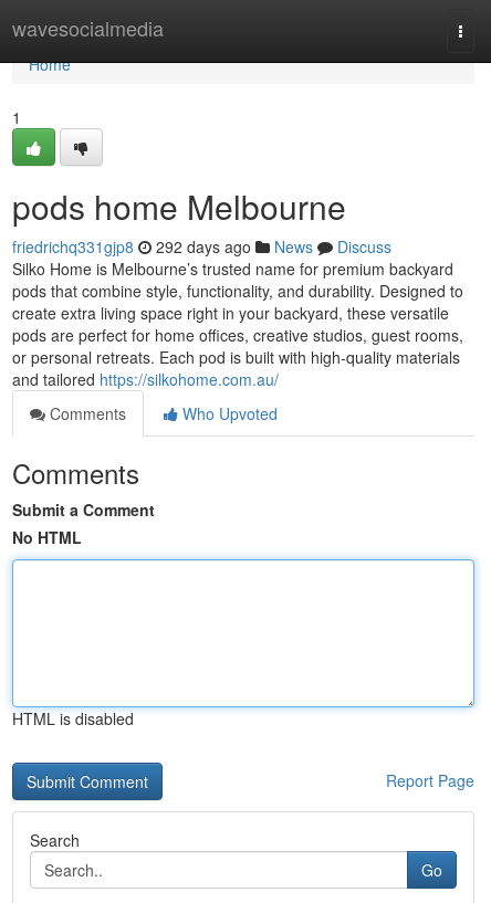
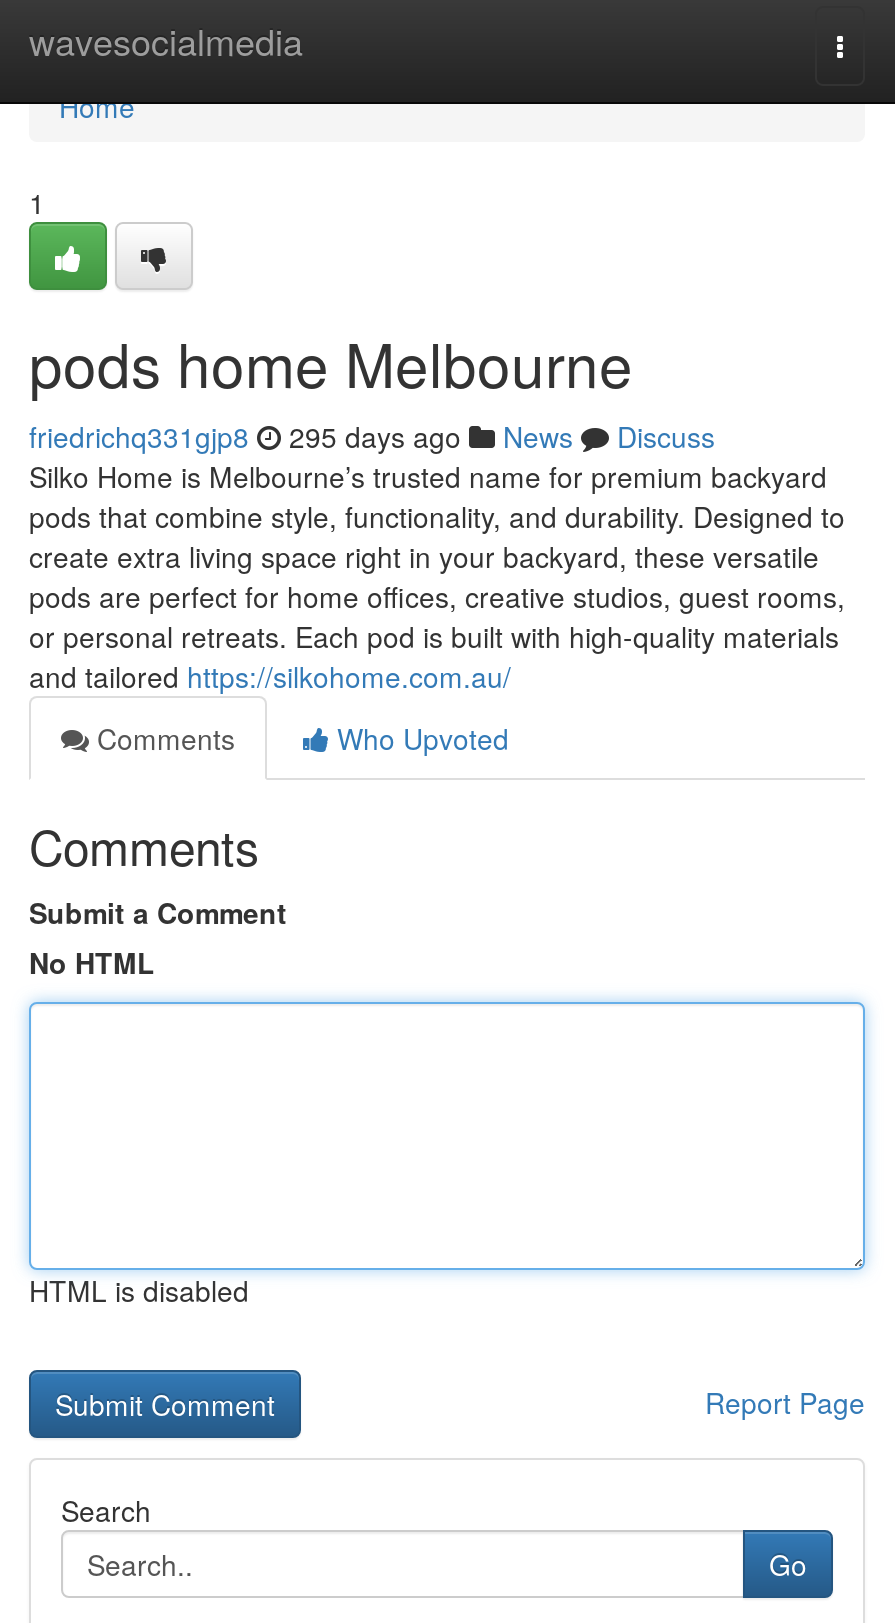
[12,235,391,258] friedrichq331gjp8 292 days ago News Discuss -> [29,416,715,456] friedrichq331gjp8 295 days ago News Discuss

